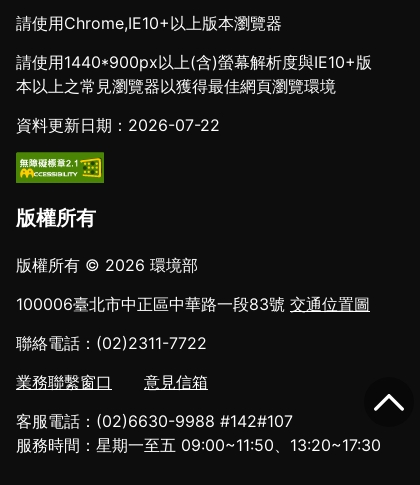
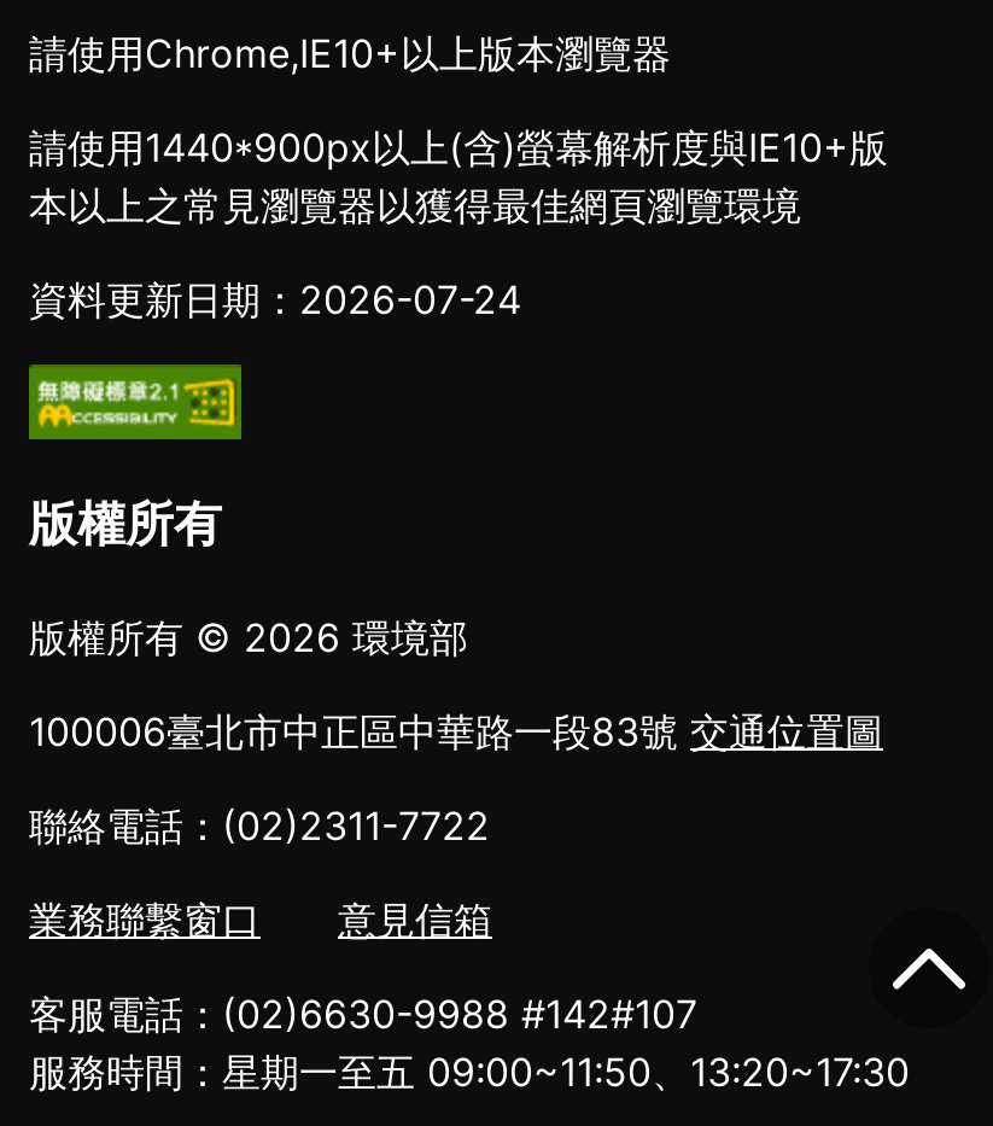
[16,115,220,135] 資料更新日期：2026-07-22 -> [29,275,521,323] 資料更新日期：2026-07-24

